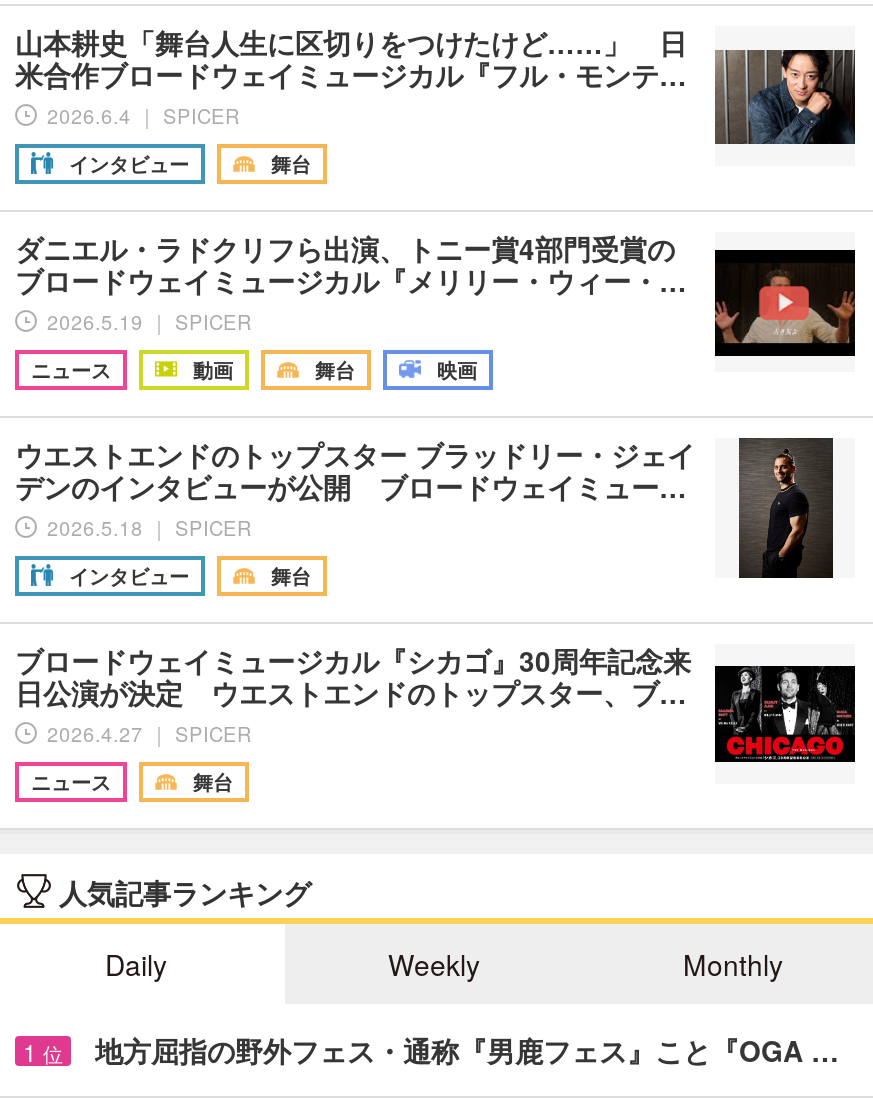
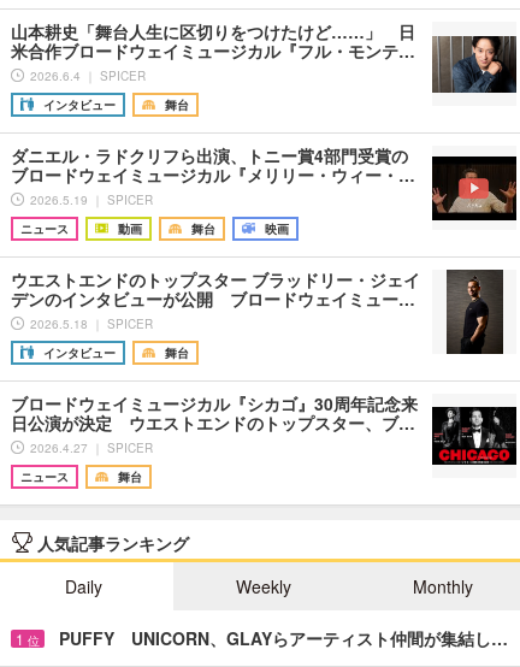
[95,1030,839,1070] 地方屈指の野外フェス・通称『男鹿フェス』こと『OGA … -> [59,626,508,650] PUFFY UNICORN、GLAYらアーティスト仲間が集結し…

